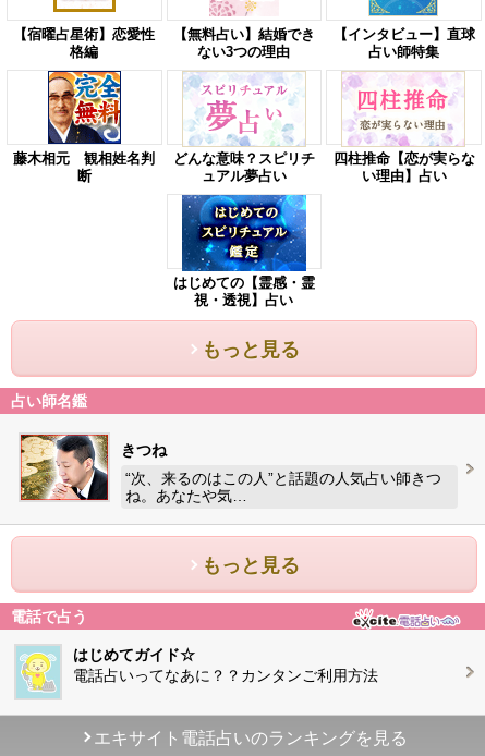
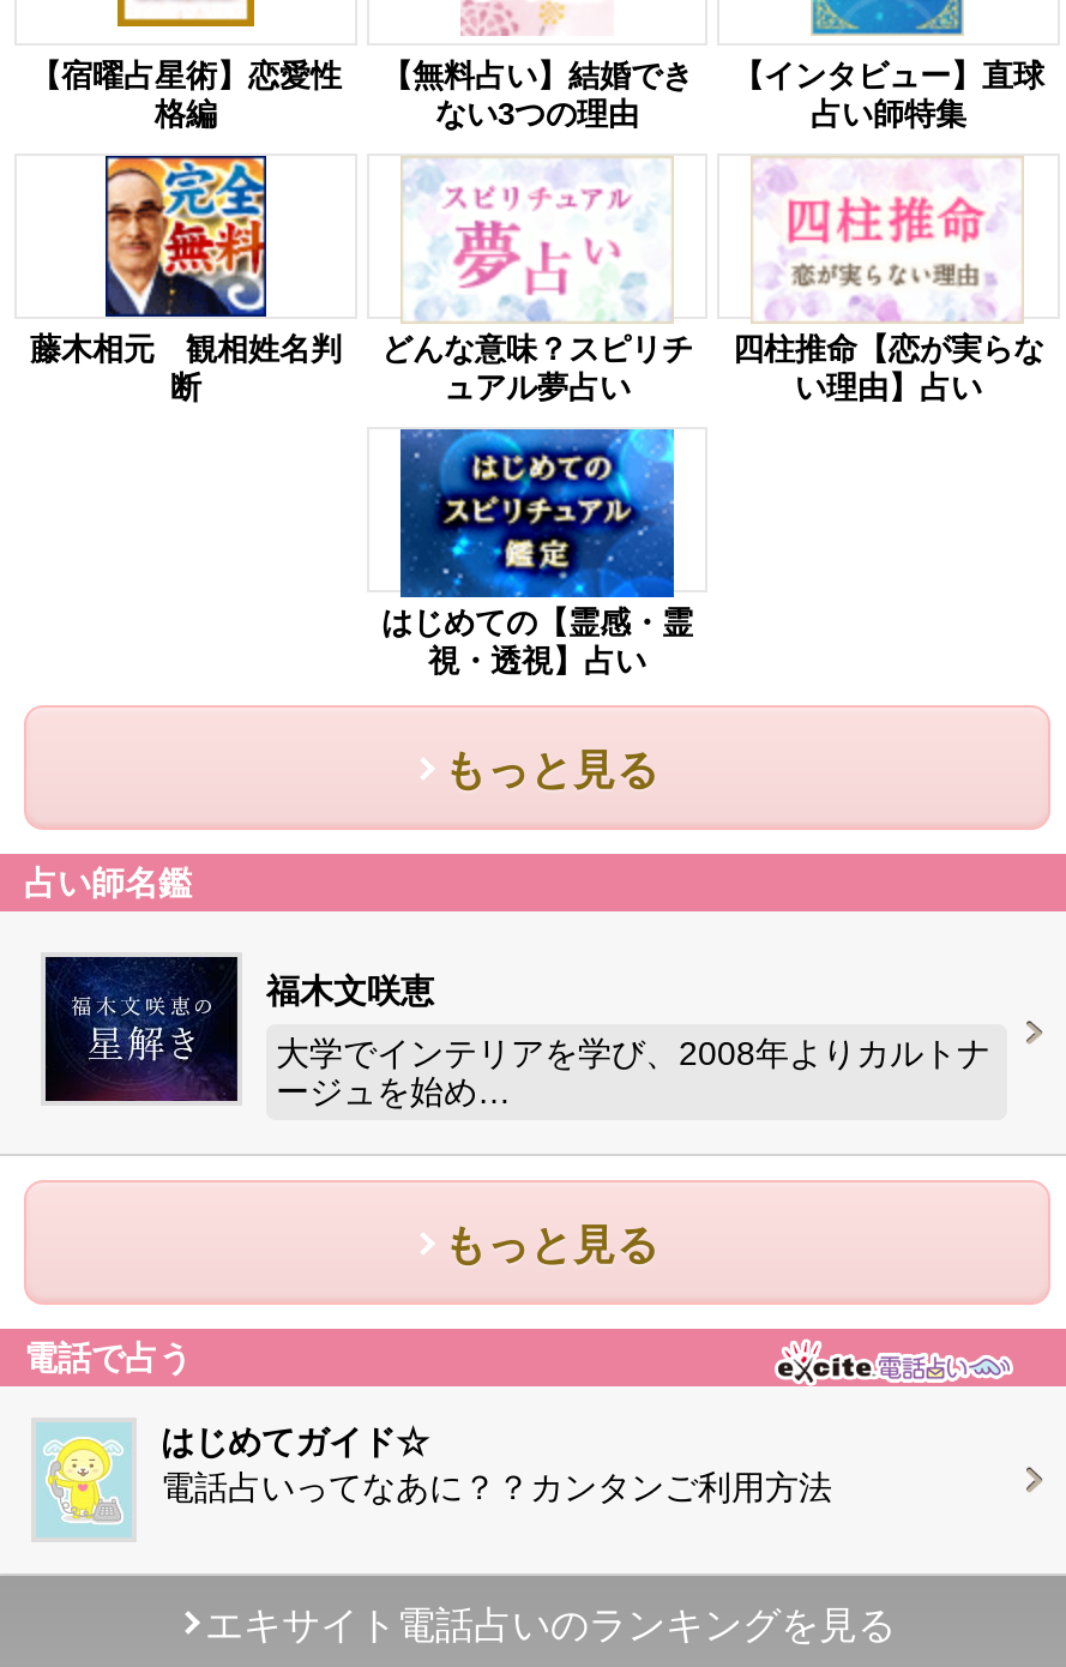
[20,434,167,501] [image] | きつね -> [43,955,434,1103] [image] | 福木文咲恵
[125,470,441,504] “次、来るのはこの人”と話題の人気占い師きつ | ね。あなたや気… -> [276,1034,990,1111] 大学でインテリアを学び、2008年よりカルトナ | ージュを始め…

